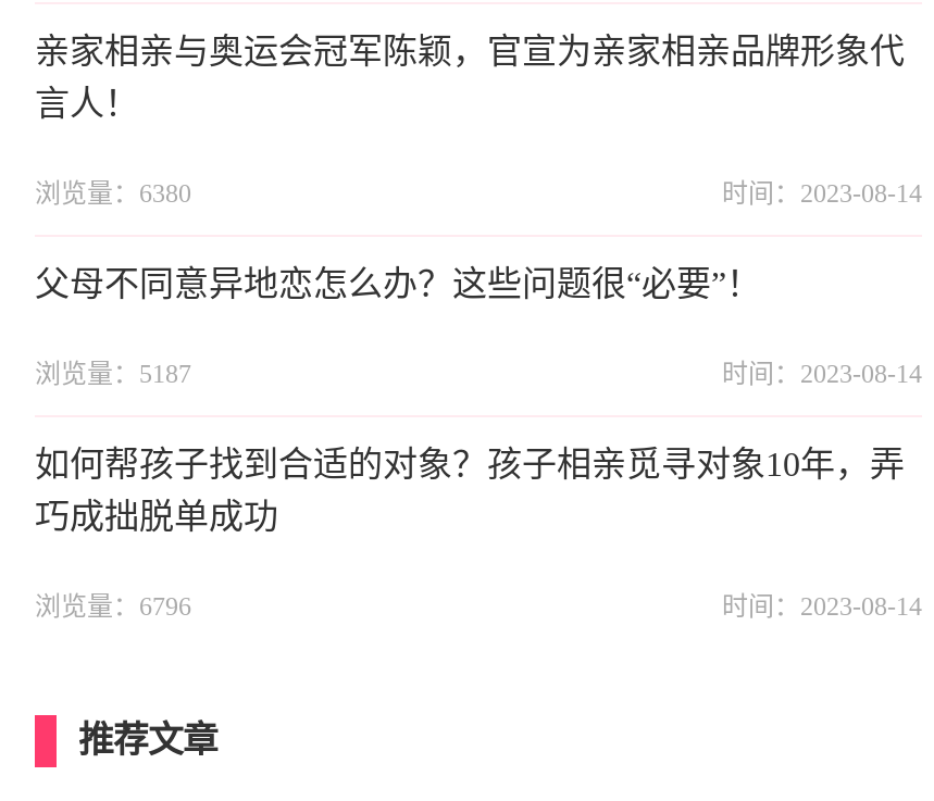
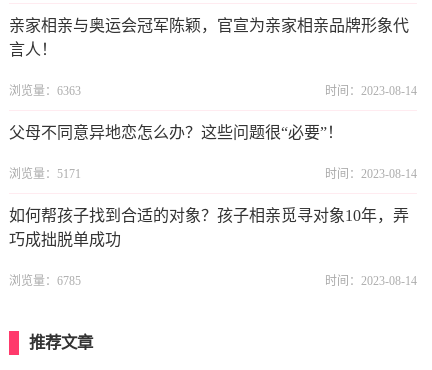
[35,178,191,209] 浏览量：6380 -> [9,84,81,98] 浏览量：6363
[35,359,191,389] 浏览量：5187 -> [9,167,81,181] 浏览量：5171
[35,591,191,622] 浏览量：6796 -> [9,274,81,288] 浏览量：6785

